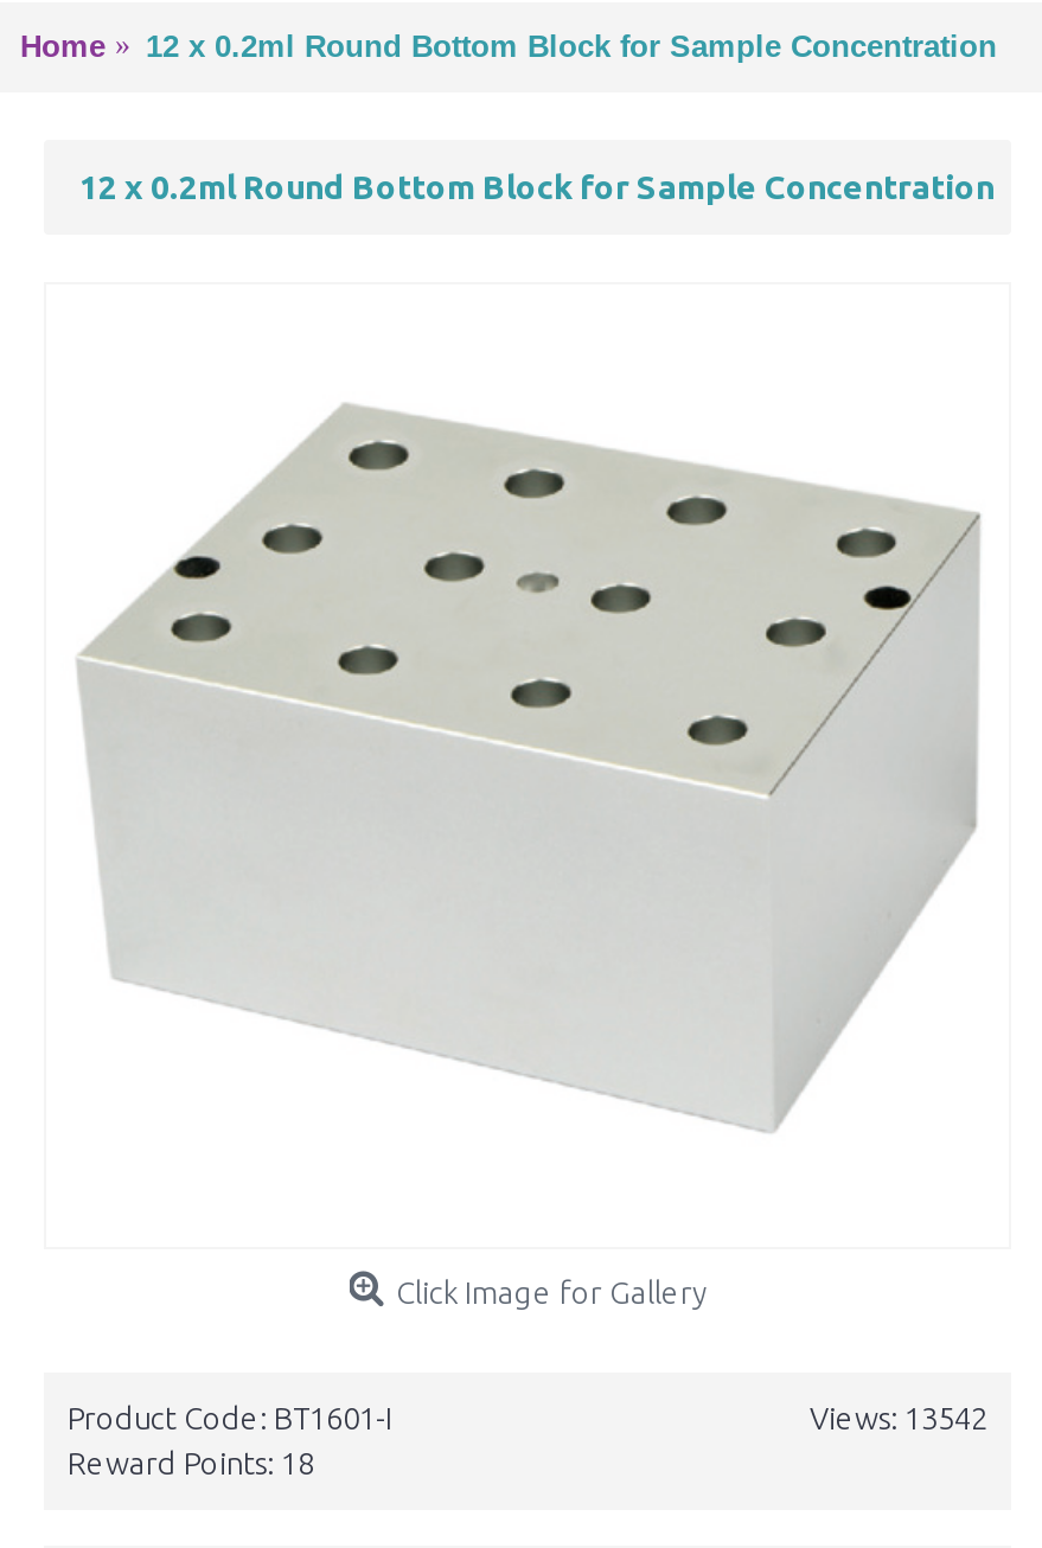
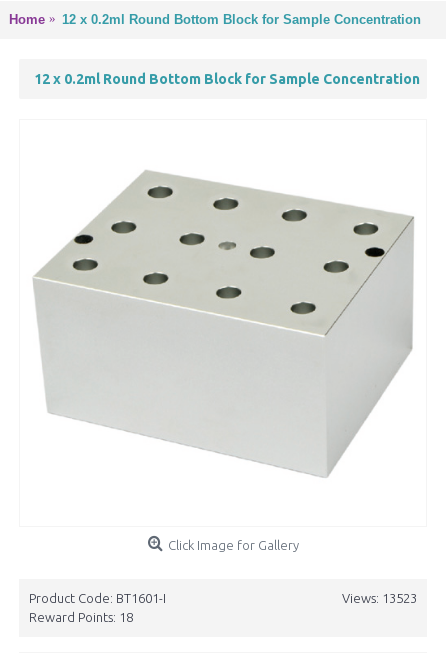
[810,1401,987,1434] Views: 13542 -> [342,591,417,605] Views: 13523

